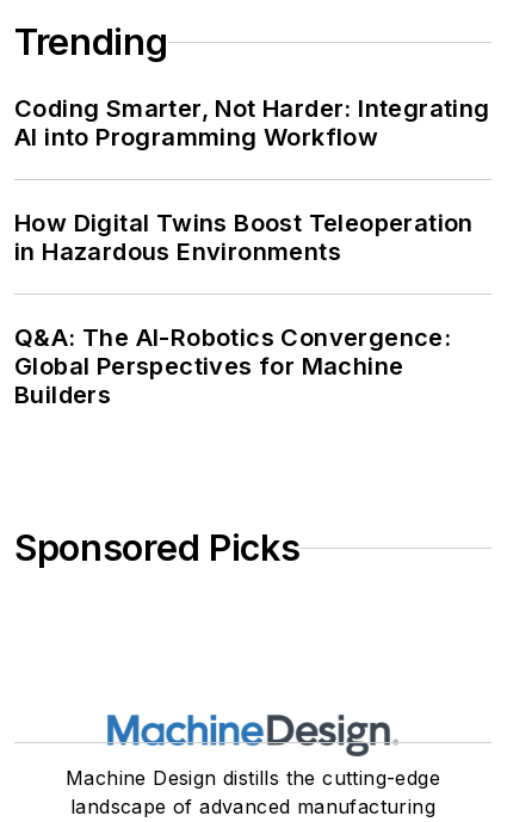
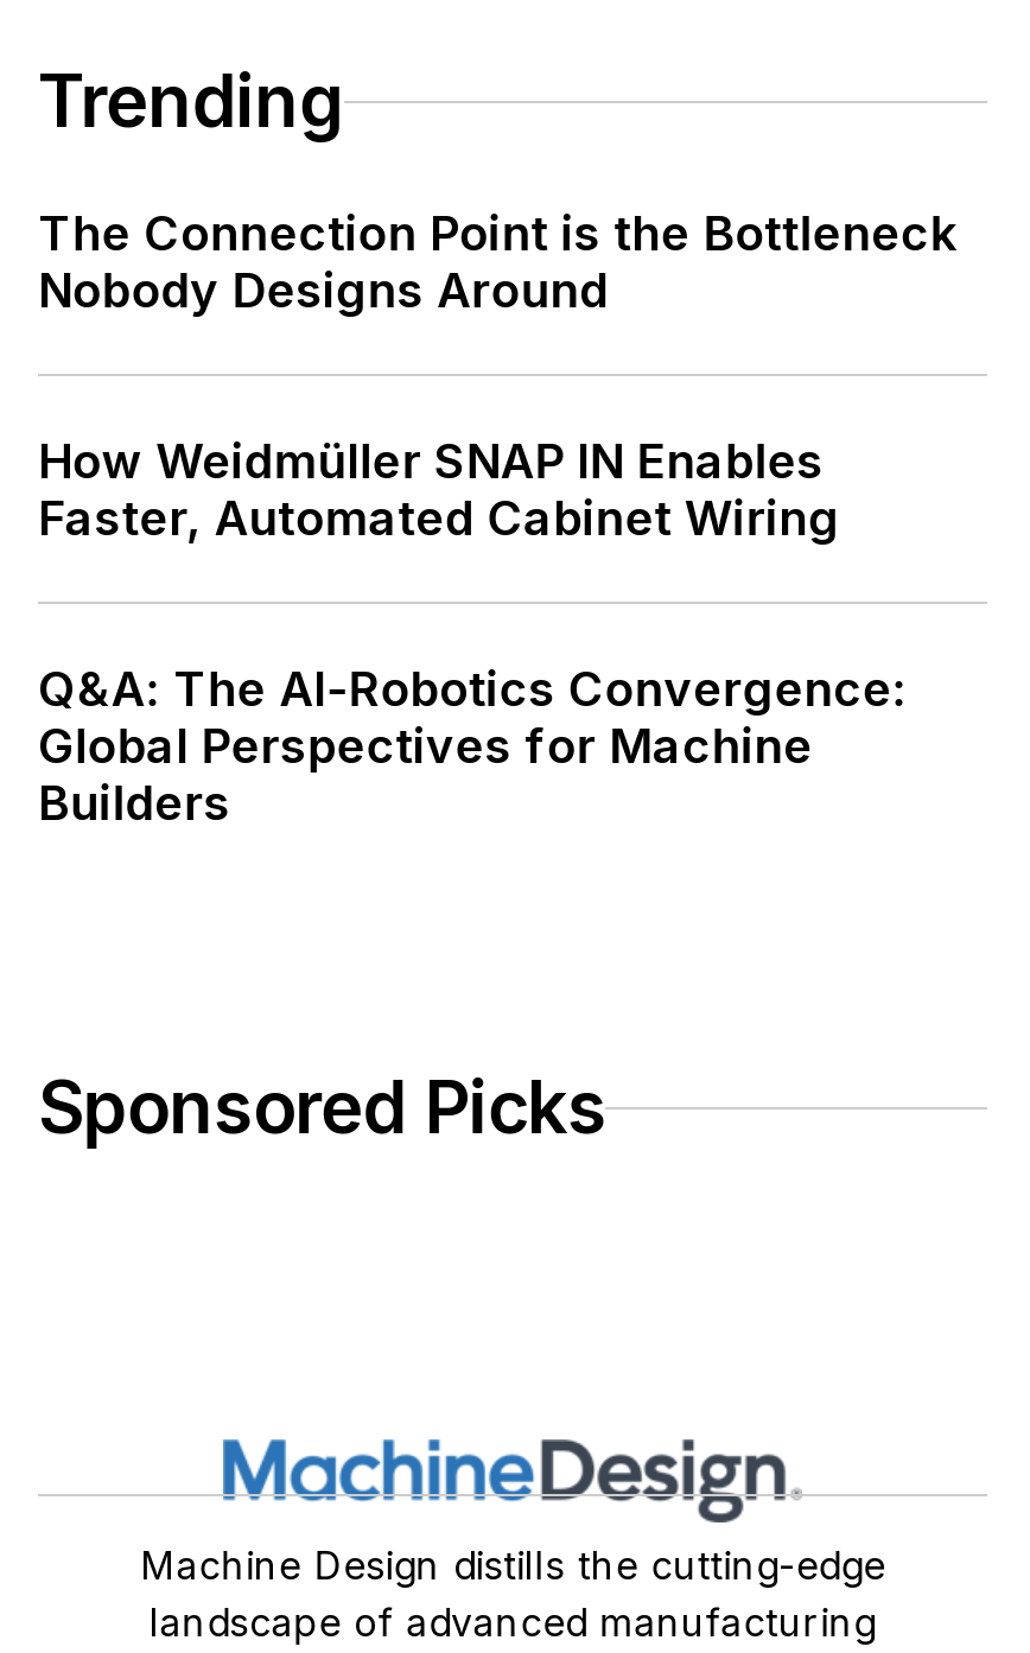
[14,94,490,152] Coding Smarter, Not Harder: Integrating | AI into Programming Workflow -> [38,206,957,319] The Connection Point is the Bottleneck | Nobody Designs Around
[14,209,473,266] How Digital Twins Boost Teleoperation | in Hazardous Environments -> [38,433,840,547] How Weidmüller SNAP IN Enables | Faster, Automated Cabinet Wiring

